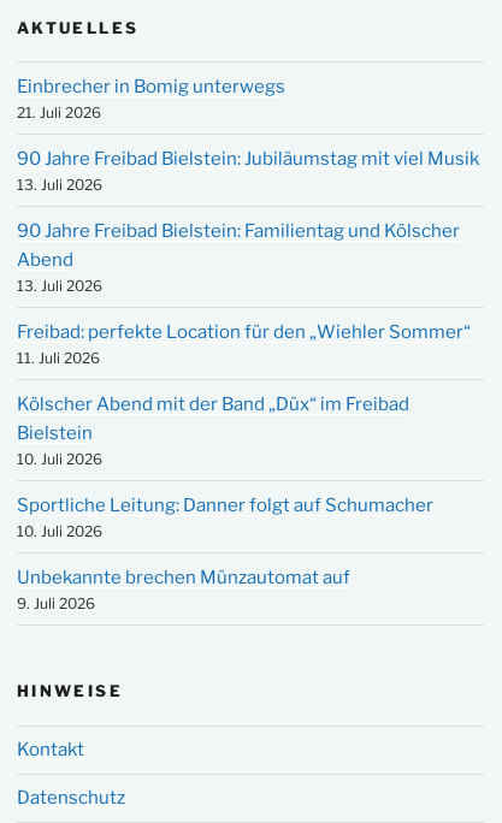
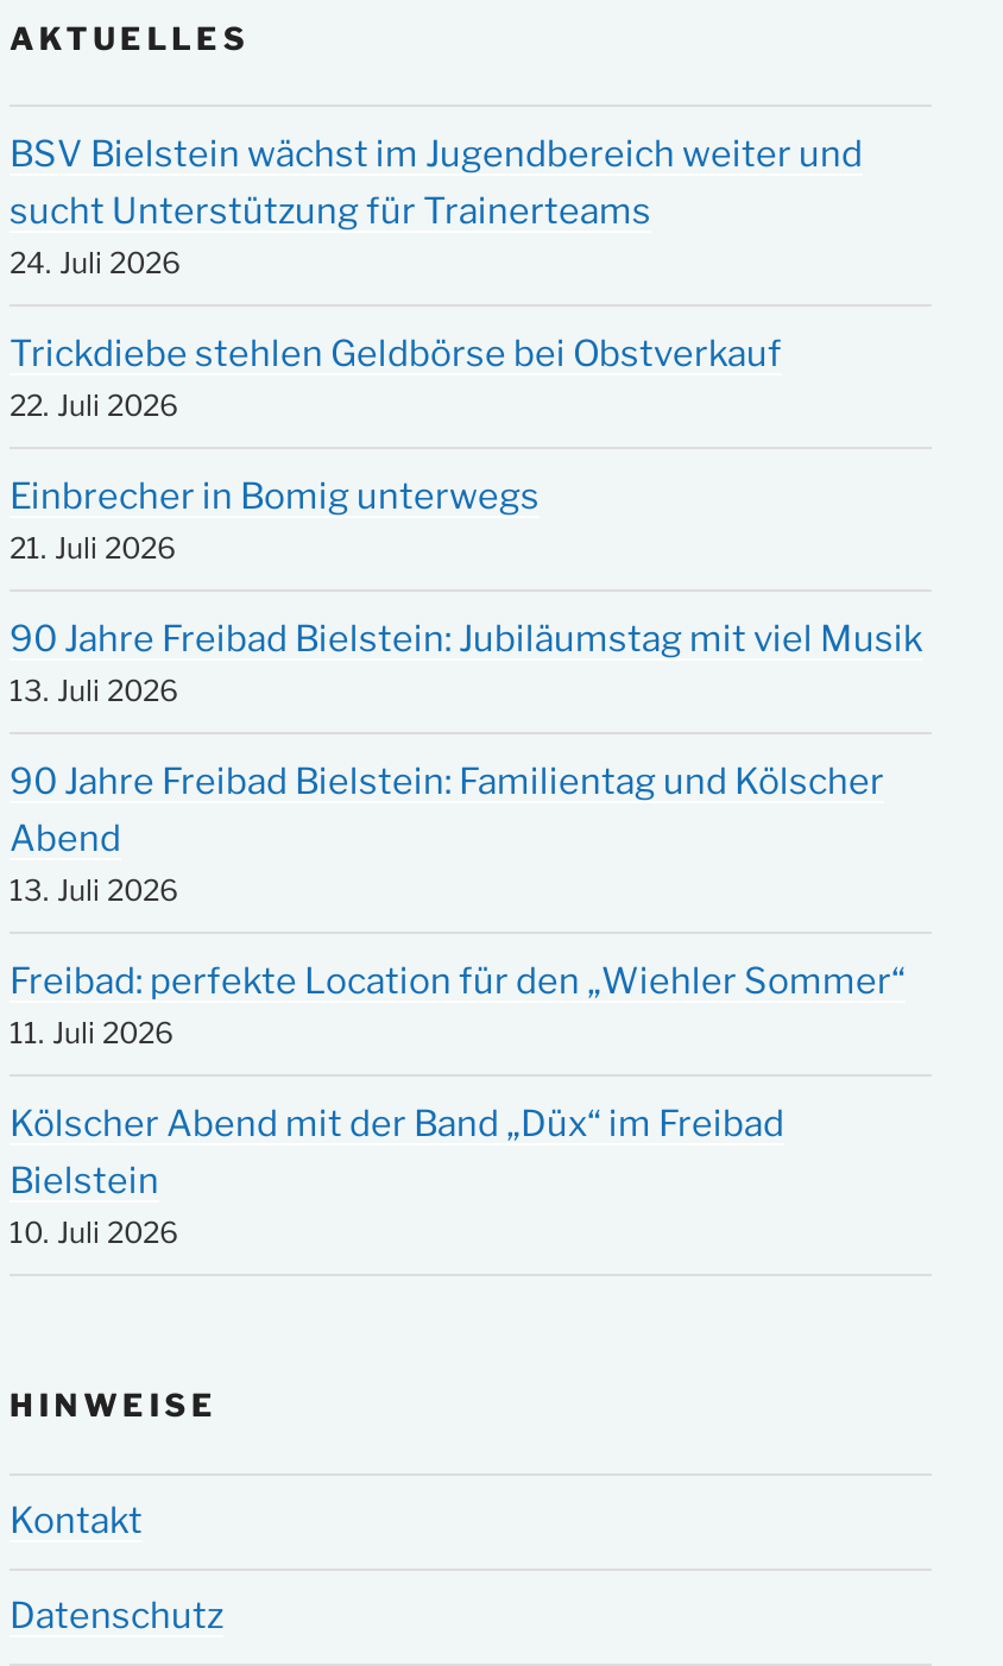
none -> [10,133,863,423] BSV Bielstein wächst im Jugendbereich weiter und | sucht Unterstützung für Trainerteams | 24. Juli 2026 | Trickdiebe stehlen Geldbörse bei Obstverkauf | 22. Juli 2026
moved [17,76,479,468] -> [10,475,922,1250]: Einbrecher in Bomig unterwegs | 21. Juli 2026 | 90 Jahre Freibad Bielstein: Jubiläumstag mit viel Musik | ... | Bielstein | 10. Juli 2026
[17,495,433,612] Sportliche Leitung: Danner folgt auf Schumacher | 10. Juli 2026 | Unbekannte brechen Münzautomat auf | 9. Juli 2026 -> none

